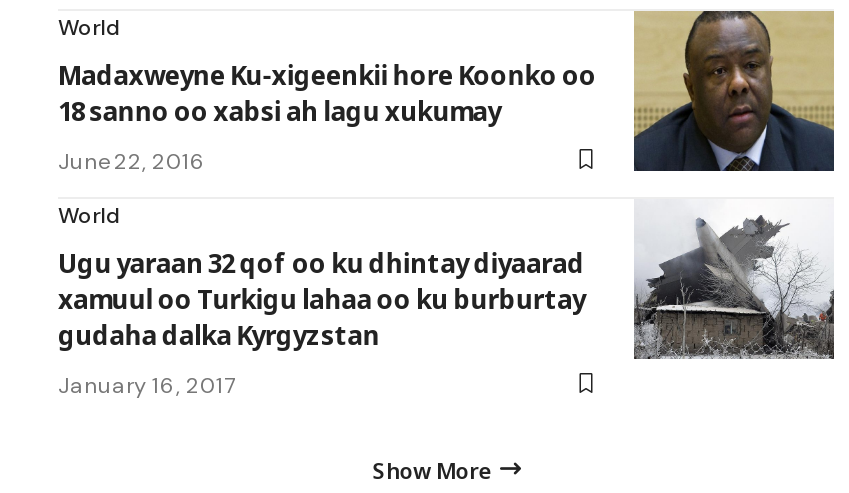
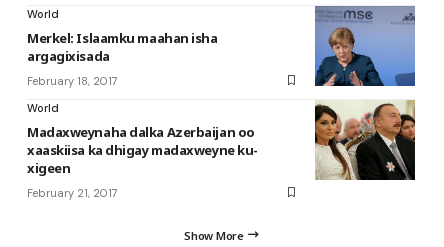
[632,9,836,173] [image] -> [314,5,416,87] [image]
[58,56,596,128] Madaxweyne Ku-xigeenkii hore Koonko oo | 18 sanno oo xabsi ah lagu xukumay -> [27,29,217,65] Merkel: Islaamku maahan isha | argagixisada
[58,146,206,174] June 22, 2016 -> [27,74,118,88] February 18, 2017
[634,199,836,359] [image] -> [314,99,416,180] [image]
[58,244,585,352] Ugu yaraan 32 qof oo ku dhintay diyaarad | xamuul oo Turkigu lahaa oo ku burburtay | gudaha dalka Kyrgyzstan -> [27,123,258,177] Madaxweynaha dalka Azerbaijan oo | xaaskiisa ka dhigay madaxweyne ku- | xigeen
[58,370,236,398] January 16, 2017 -> [27,186,118,200] February 21, 2017

